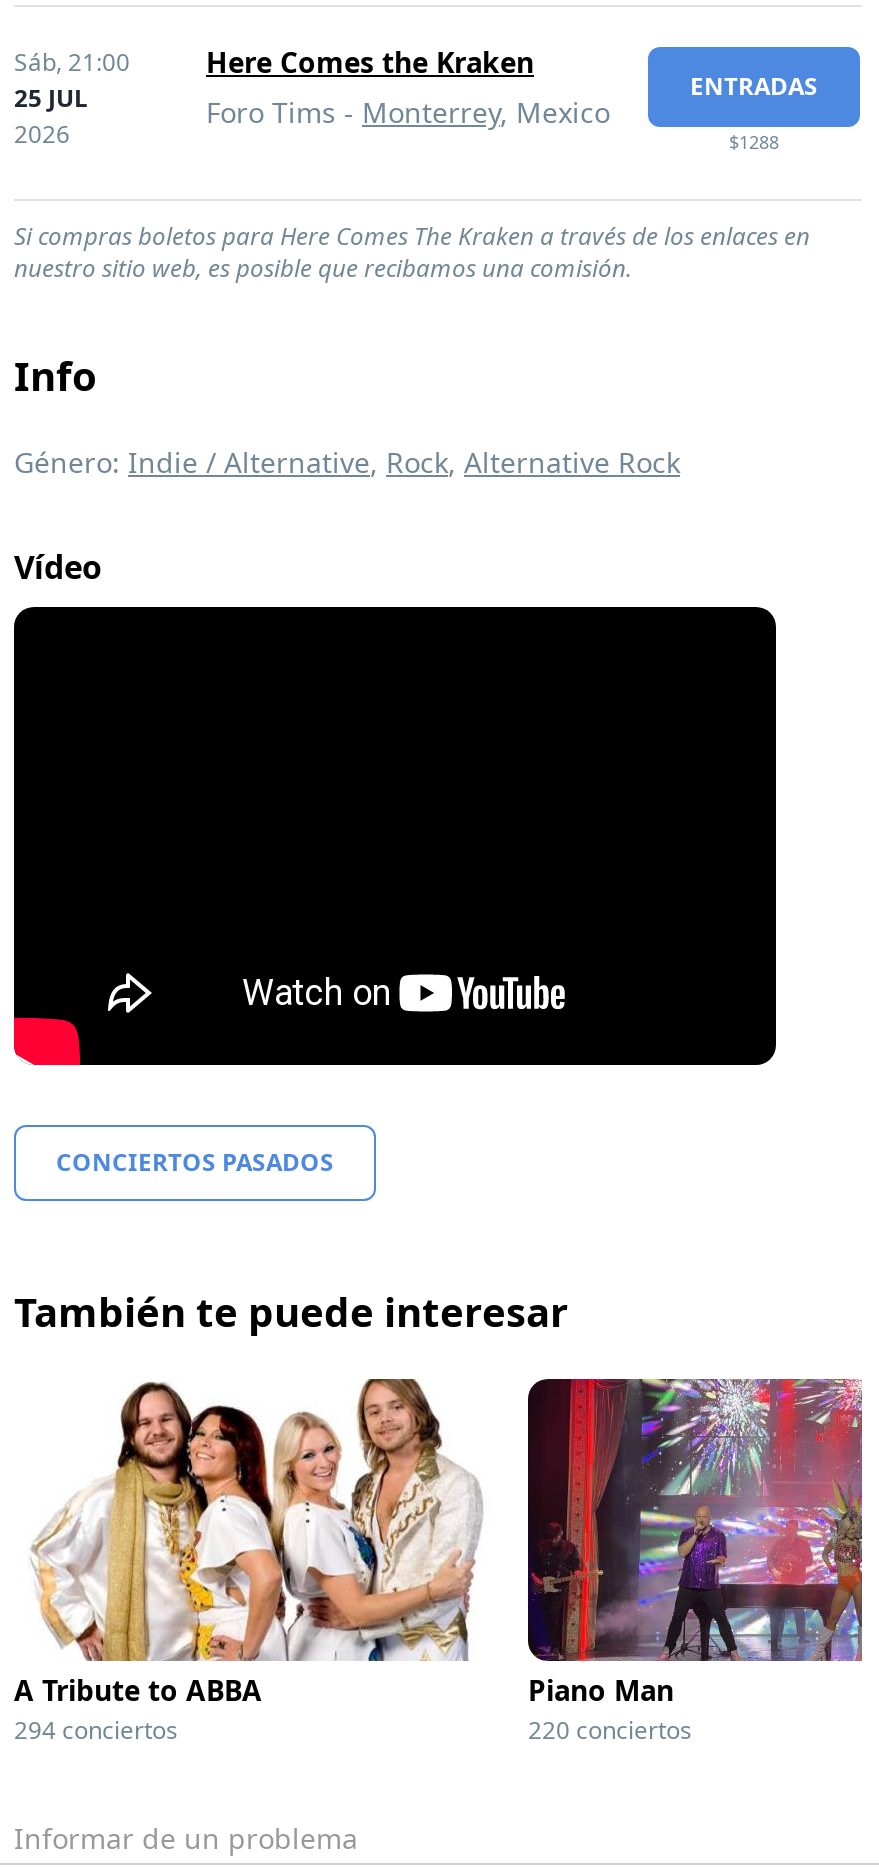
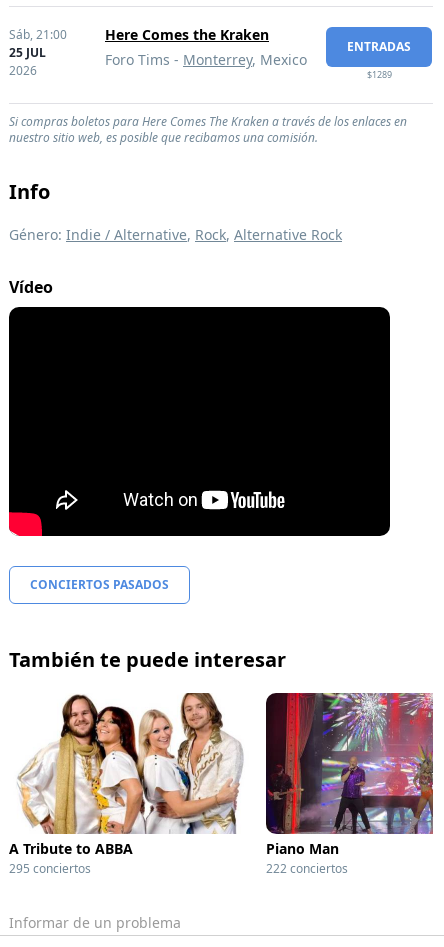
[729,129,779,155] $1288 -> [366,68,391,81] $1289
[14,1713,178,1747] 294 conciertos -> [9,860,91,877] 295 conciertos
[528,1713,692,1747] 220 conciertos -> [266,860,348,877] 222 conciertos

